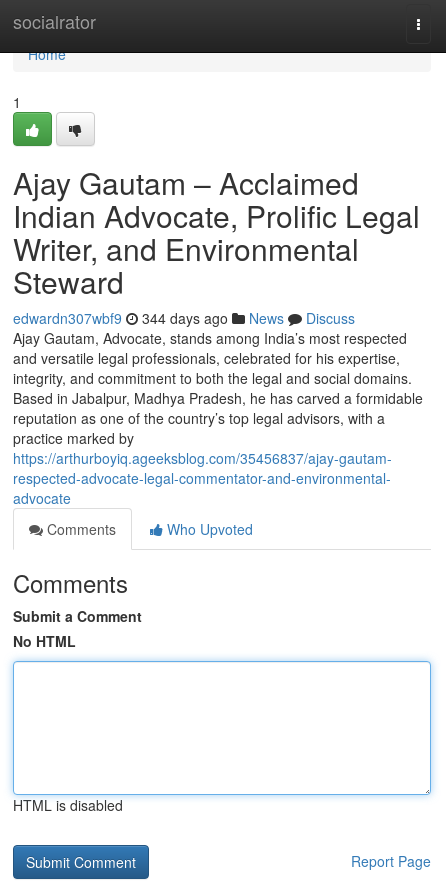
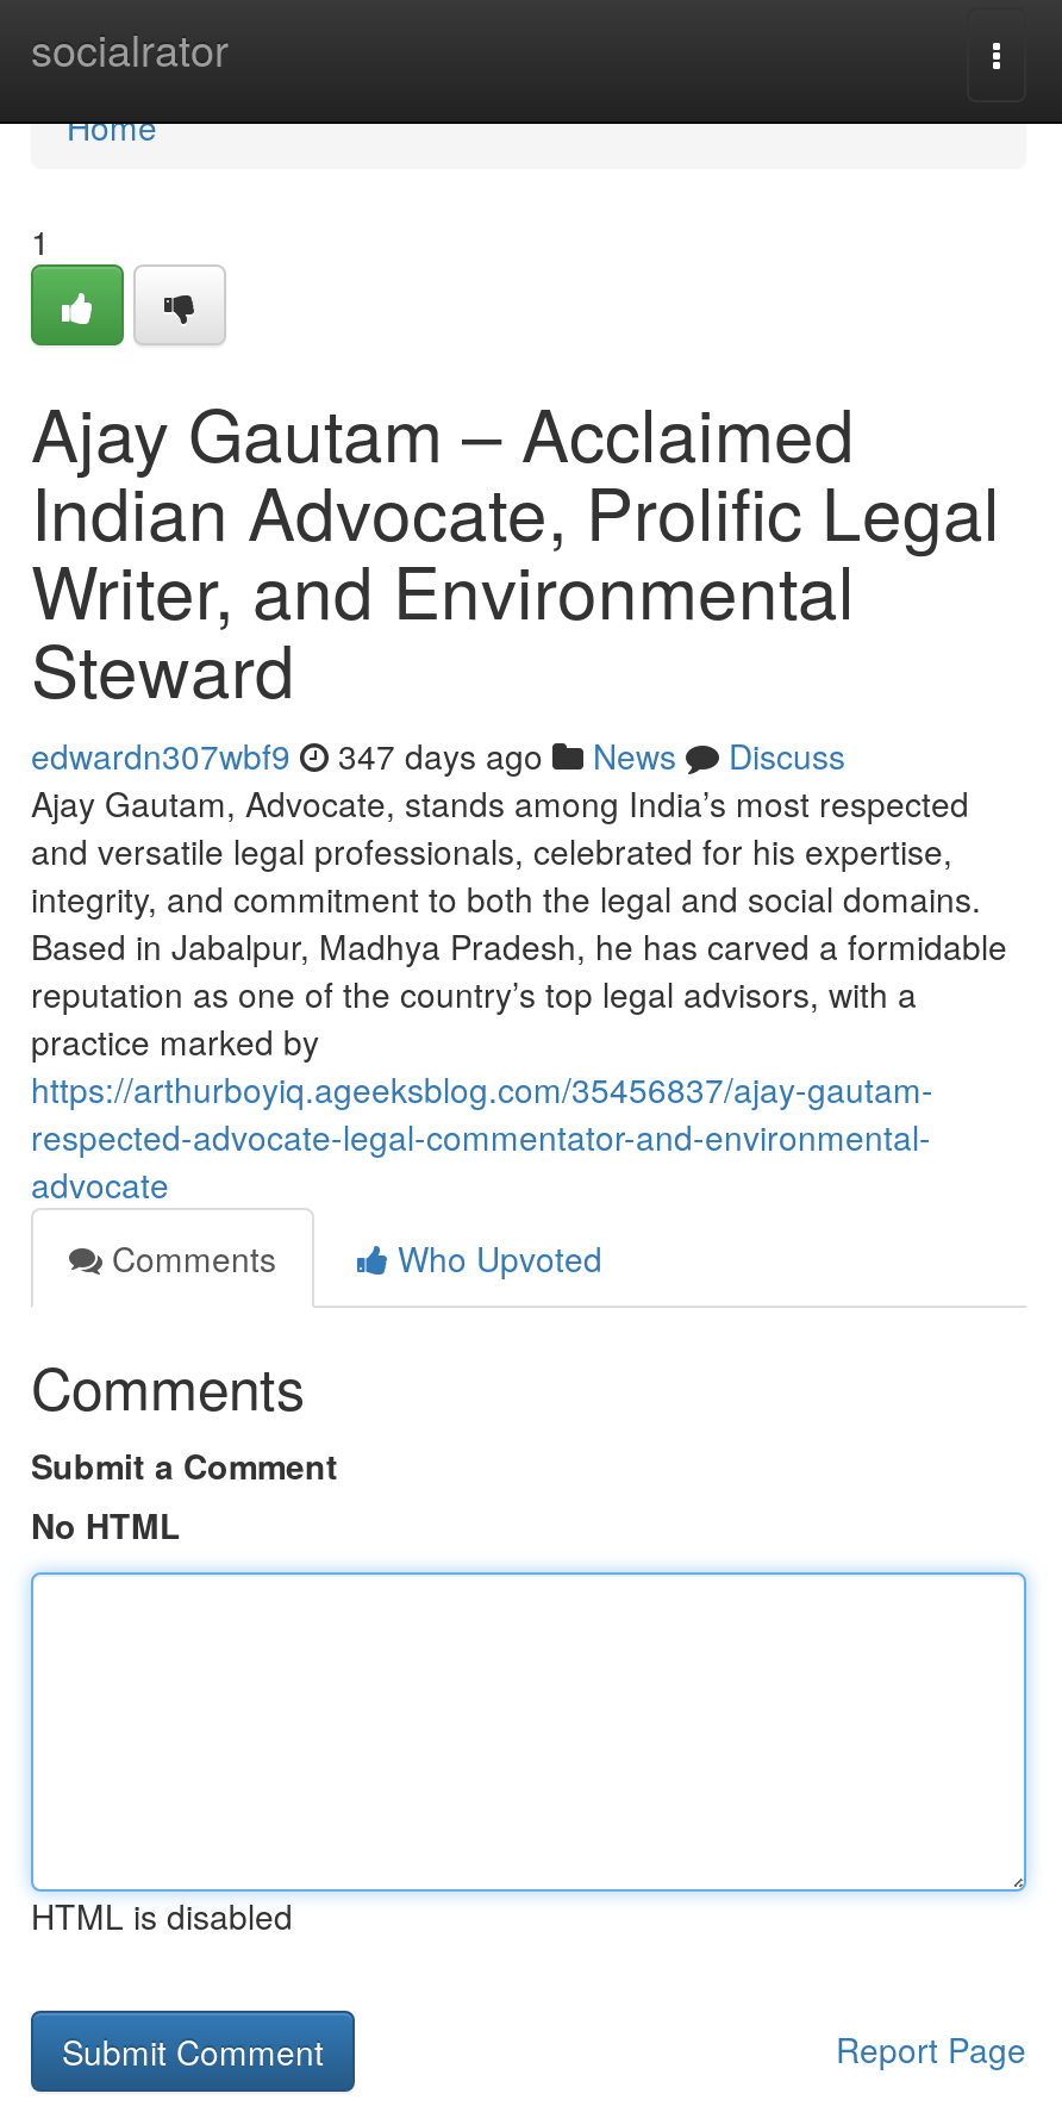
[13,308,355,328] edwardn307wbf9 344 days ago News Discuss -> [31,731,845,779] edwardn307wbf9 347 days ago News Discuss

